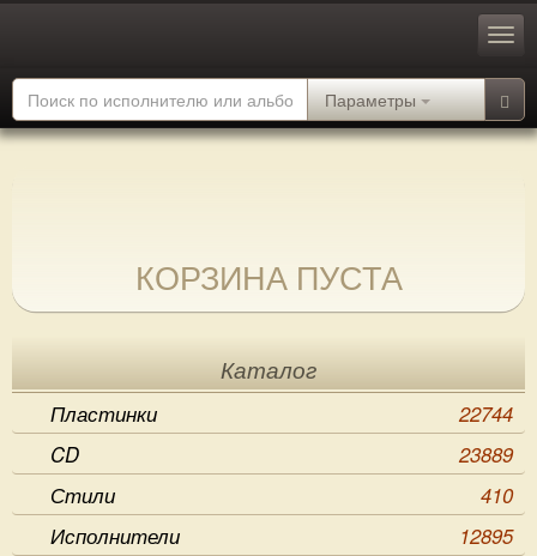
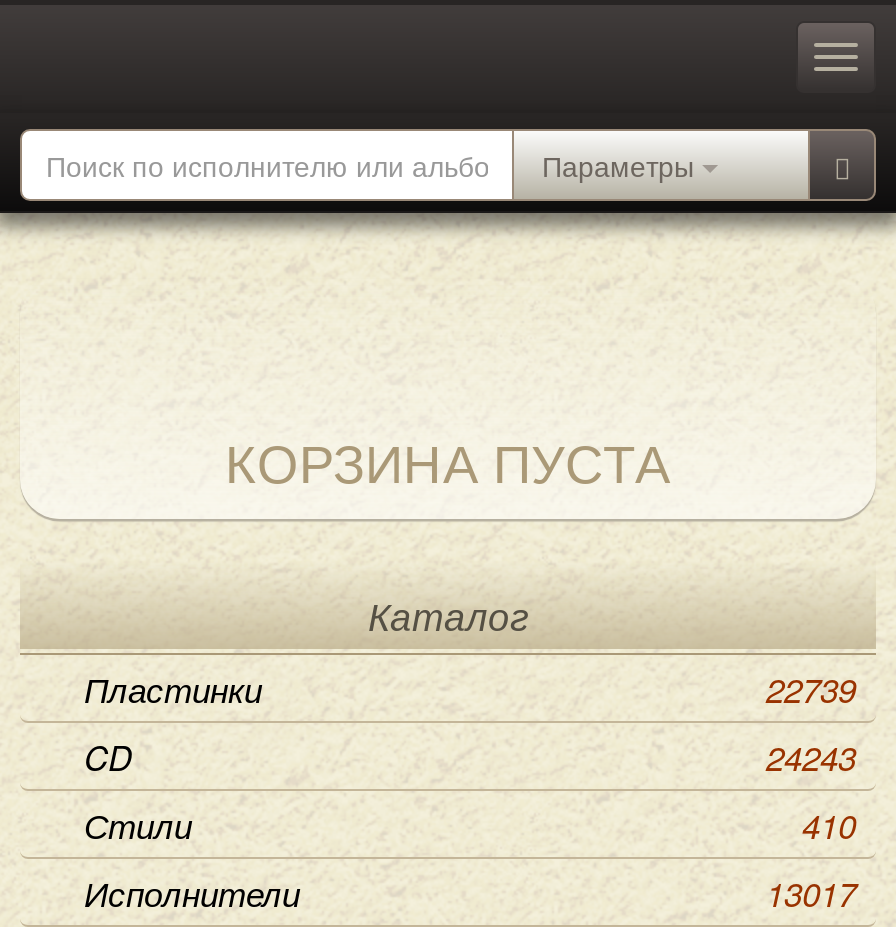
[459,399,513,428] 22744 -> [766,665,856,713] 22739
[459,440,513,469] 23889 -> [766,733,856,781] 24243
[459,521,513,550] 12895 -> [766,869,856,917] 13017

